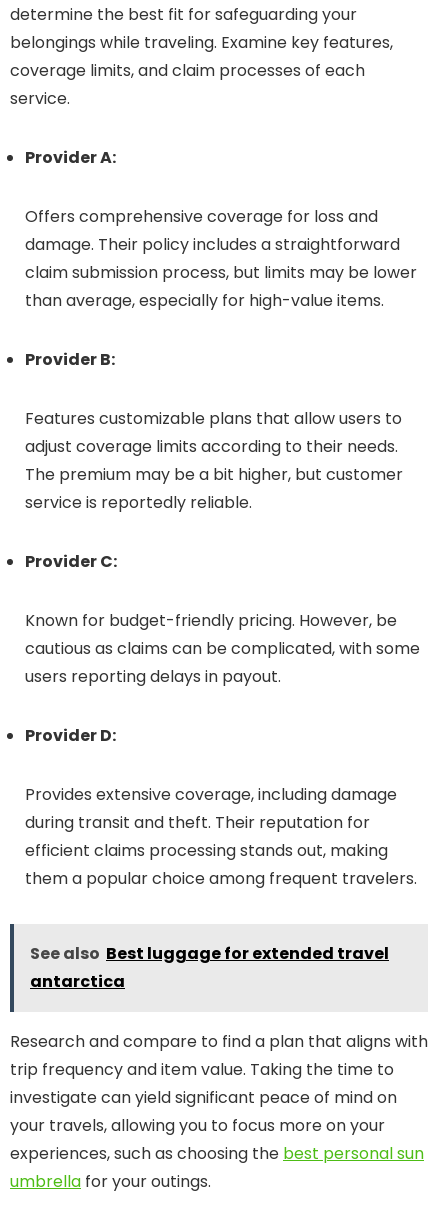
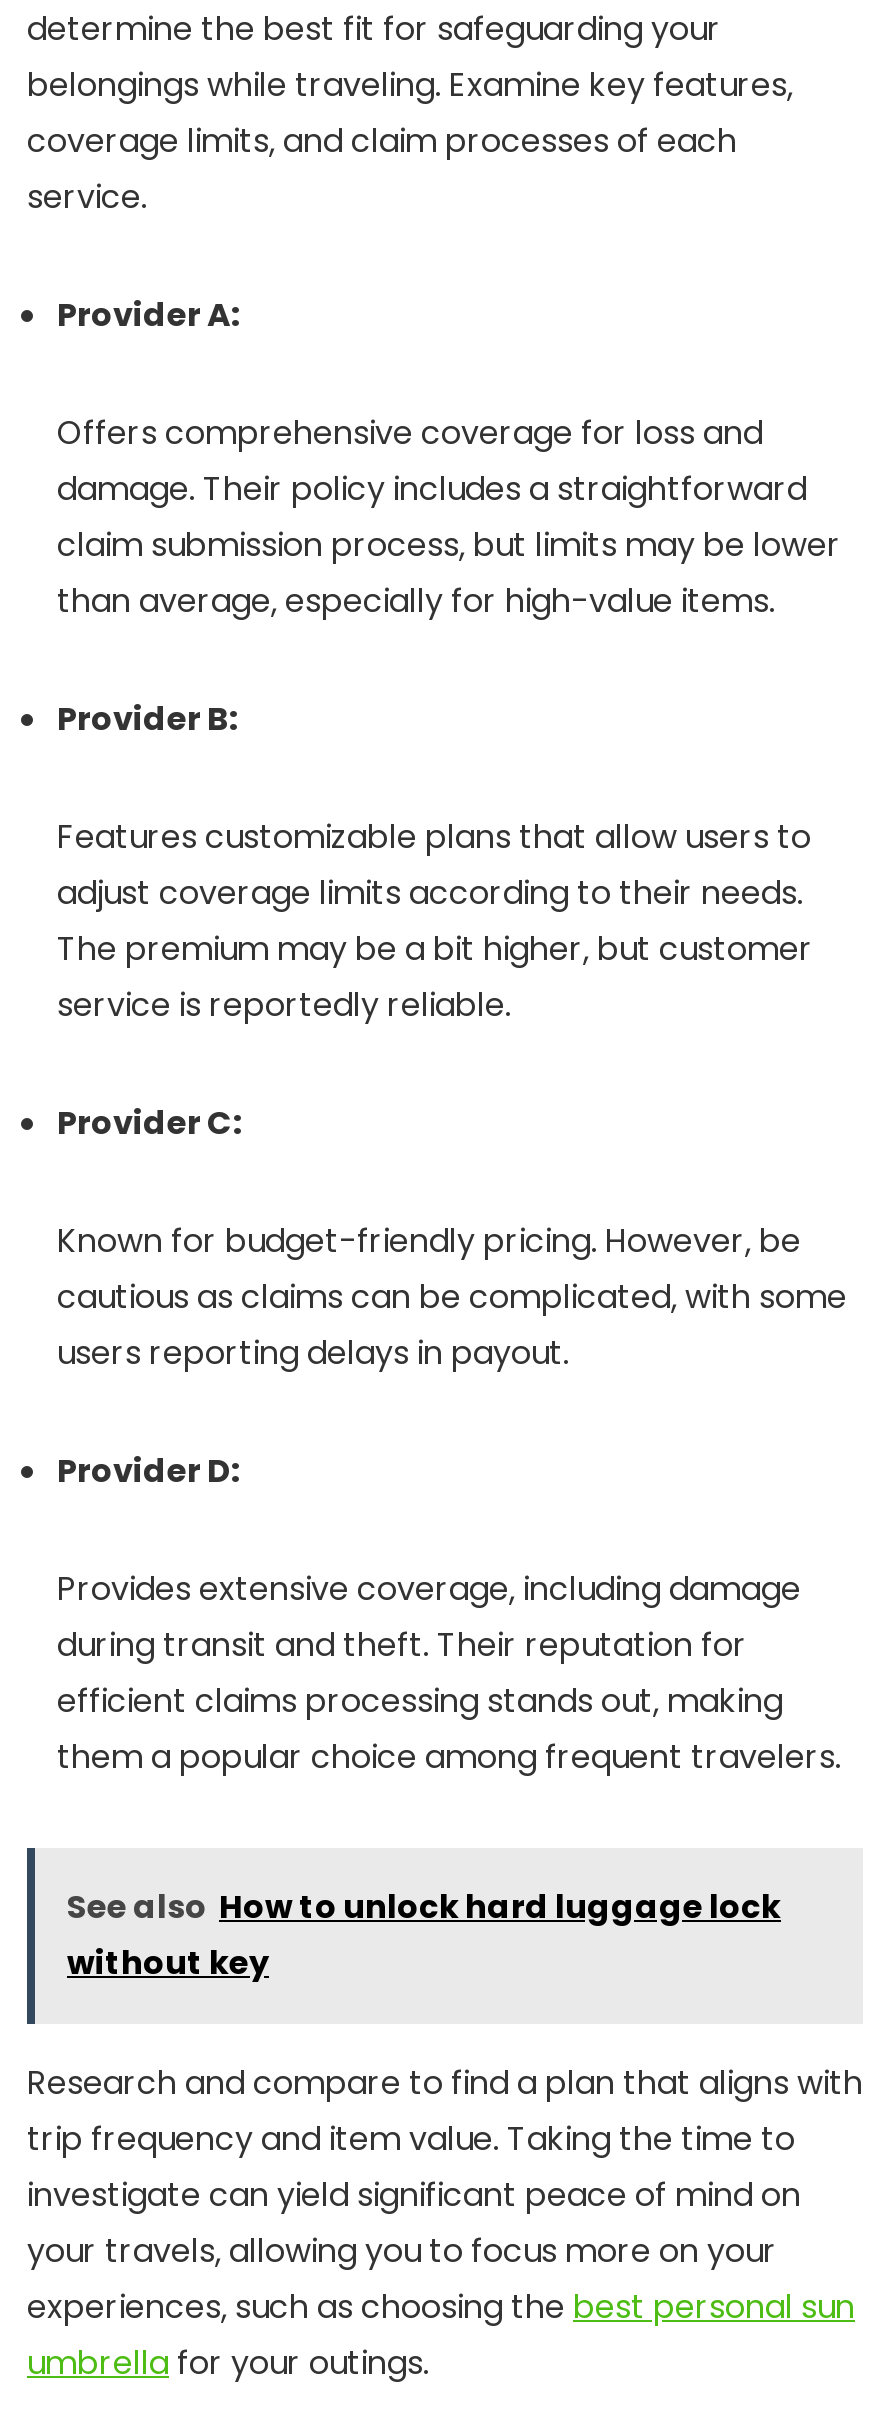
[30,942,389,993] See also Best luggage for extended travel | antarctica -> [67,1884,781,1986] See also How to unlock hard luggage lock | without key

